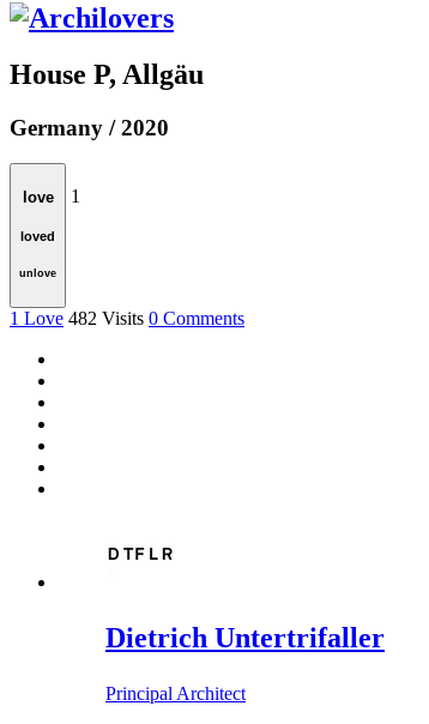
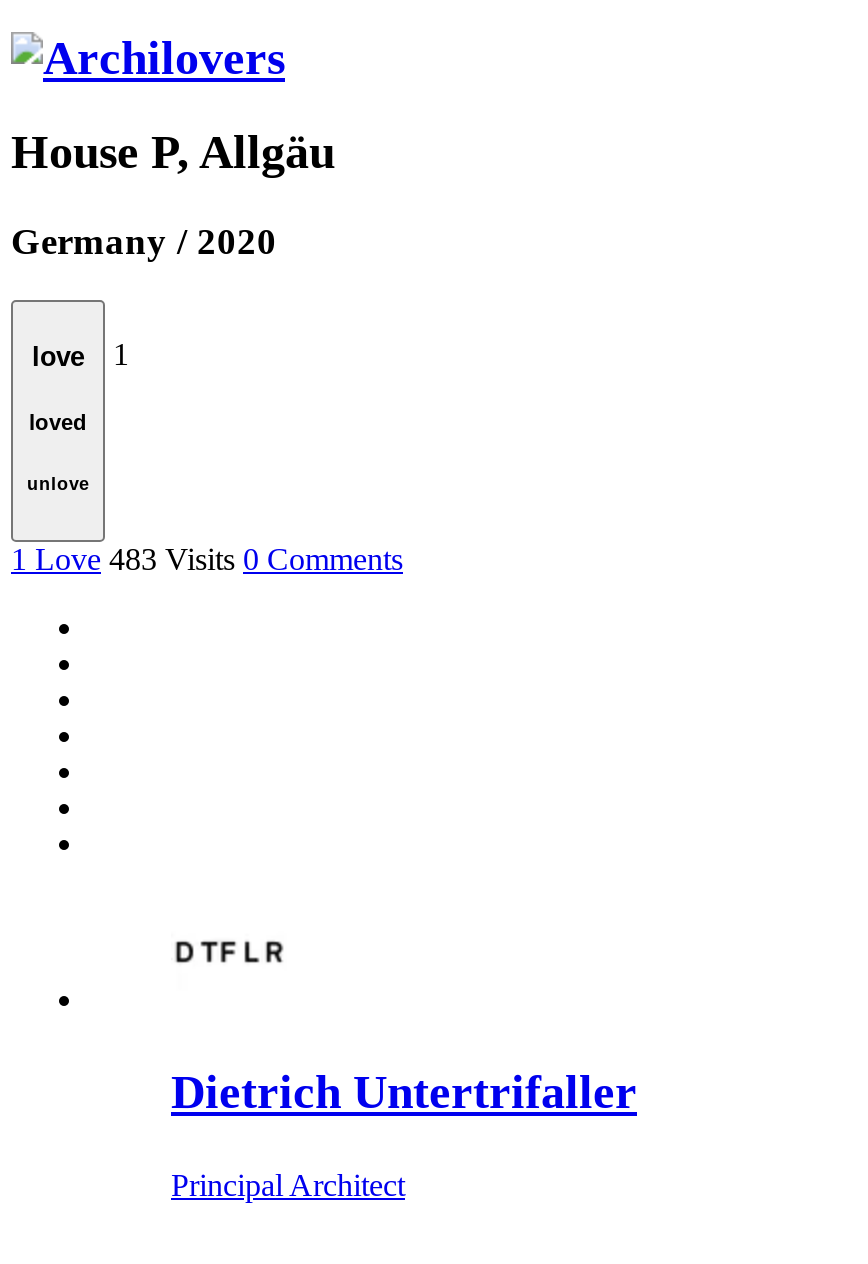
[10,308,244,329] 1 Love 482 Visits 0 Comments -> [11,542,403,576] 1 Love 483 Visits 0 Comments

